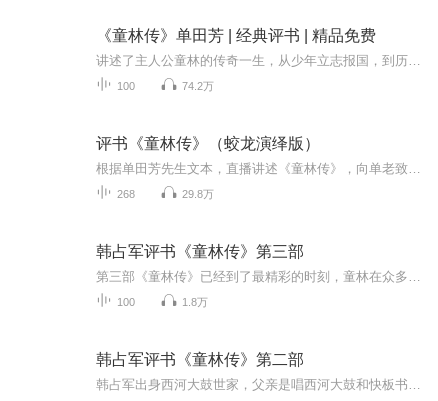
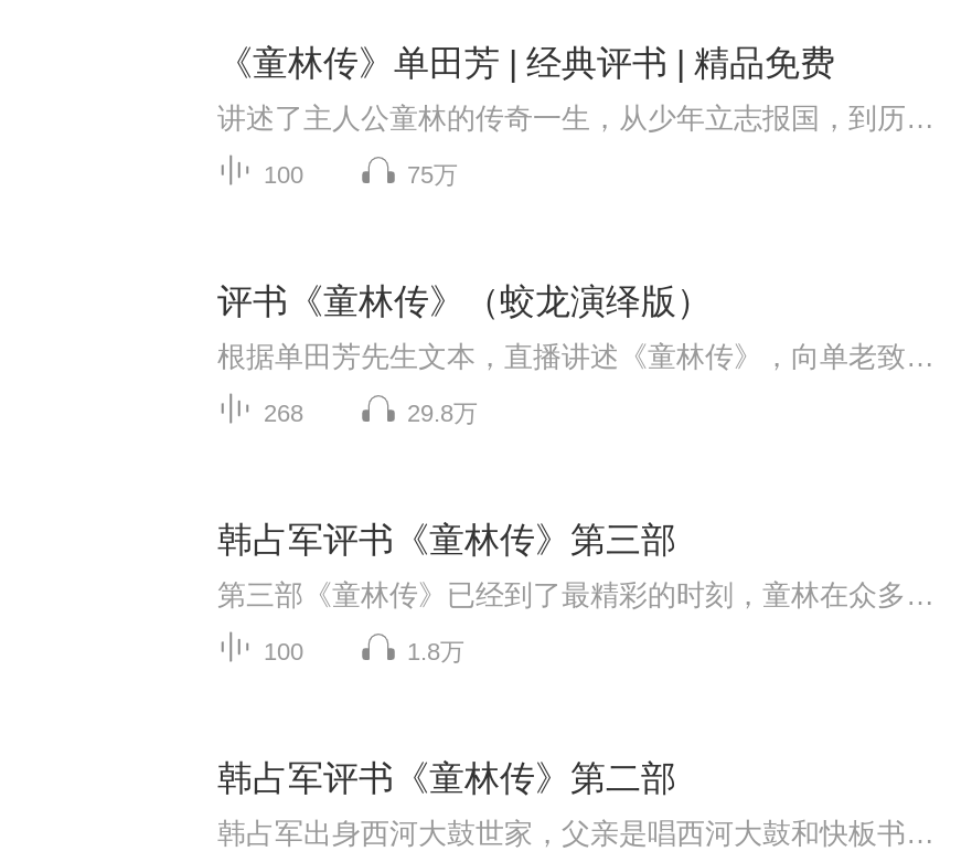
[182,80,214,92] 74.2万 -> [407,161,458,187] 75万

